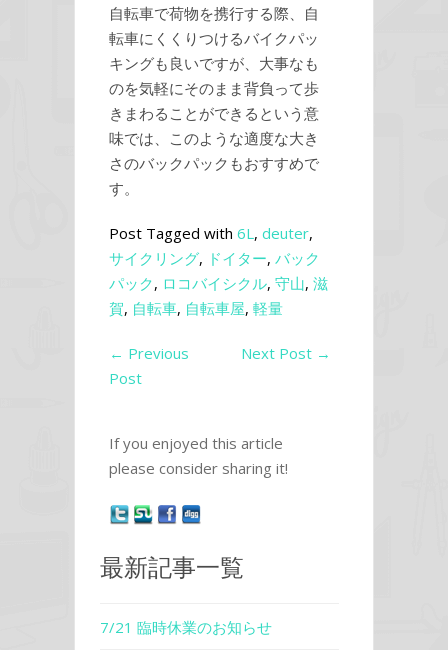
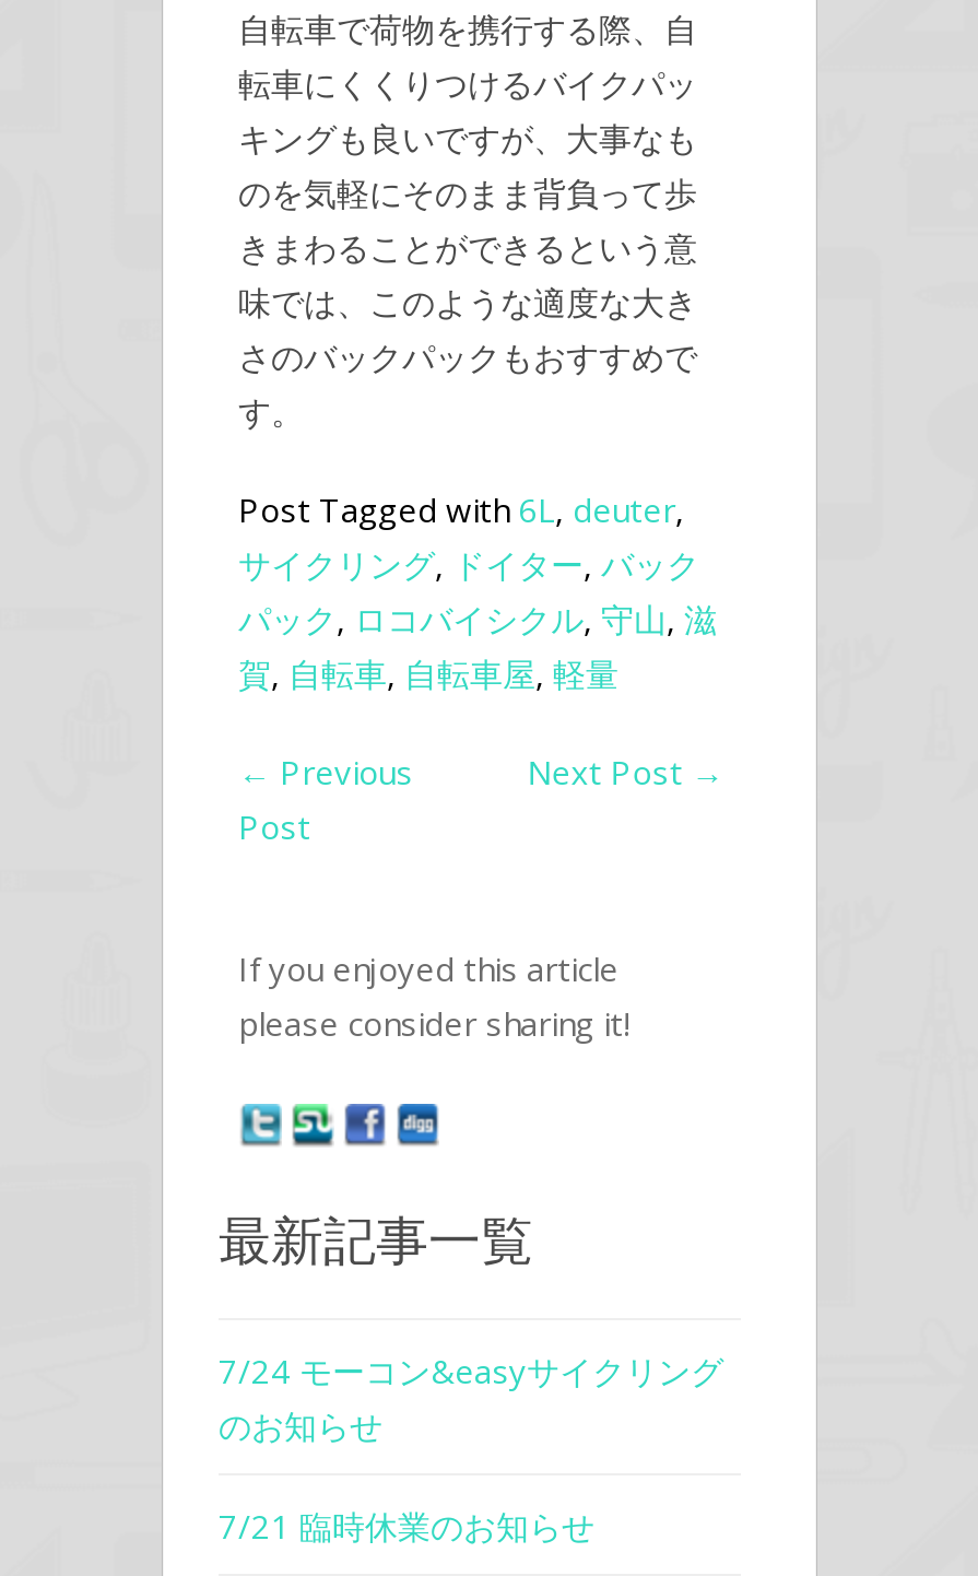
none -> [219,1348,723,1447] 7/24 モーコン&easyサイクリング | のお知らせ

